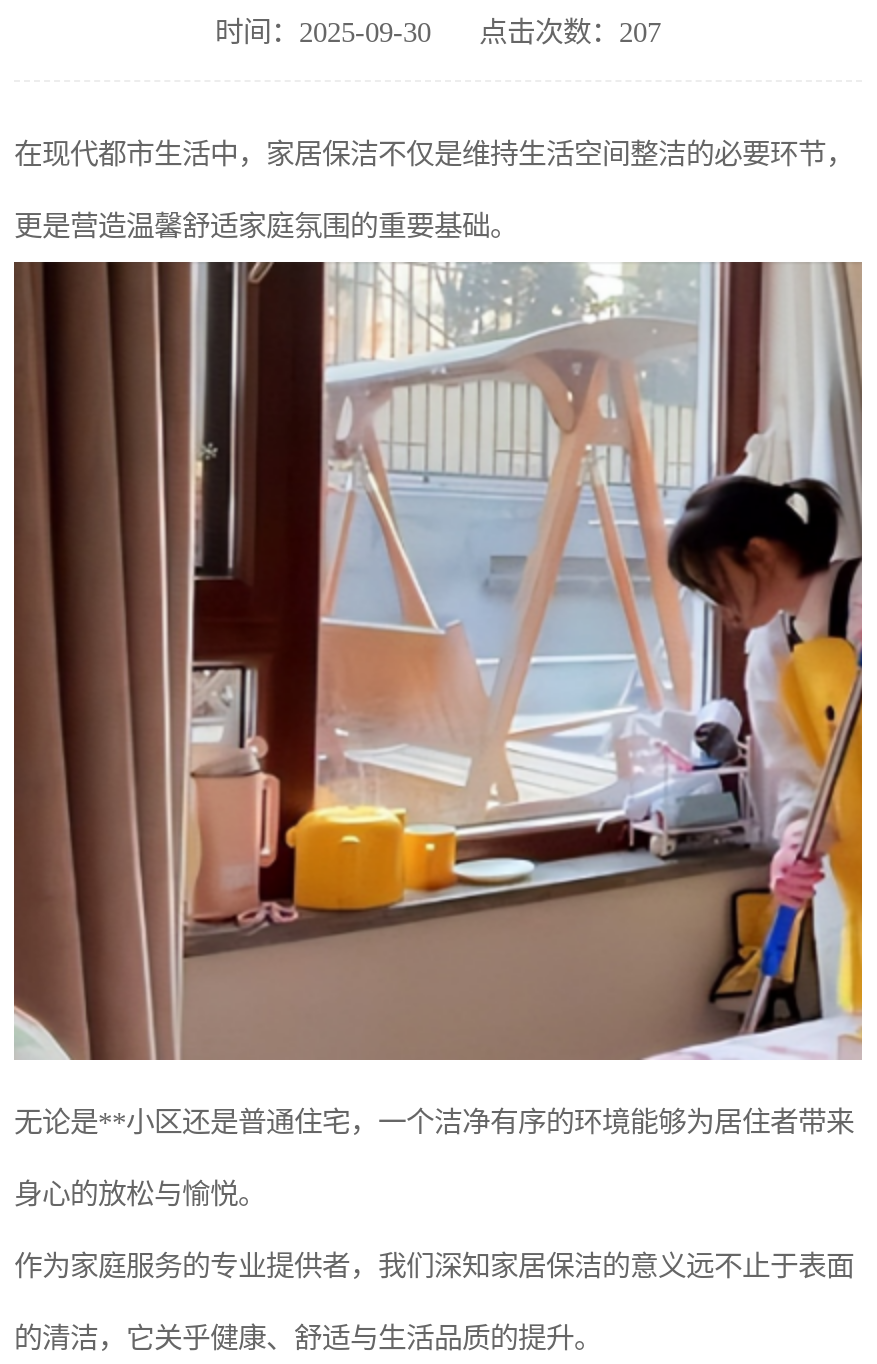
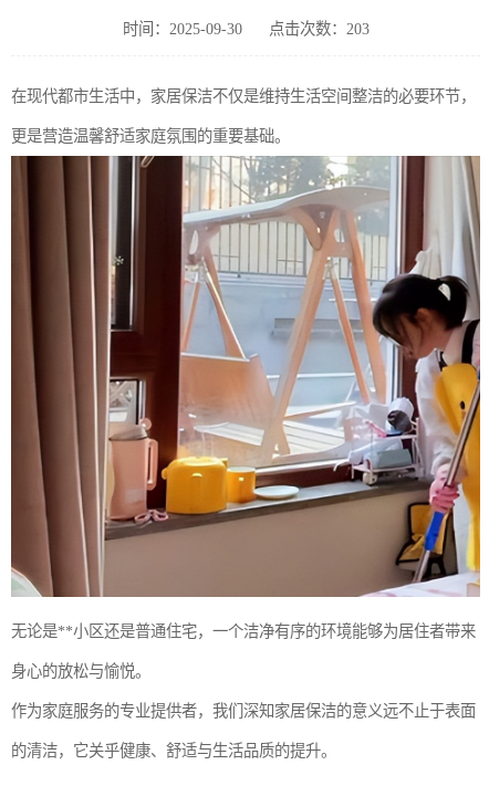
[215,16,661,48] 时间：2025-09-30 点击次数：207 -> [122,20,369,38] 时间：2025-09-30 点击次数：203

